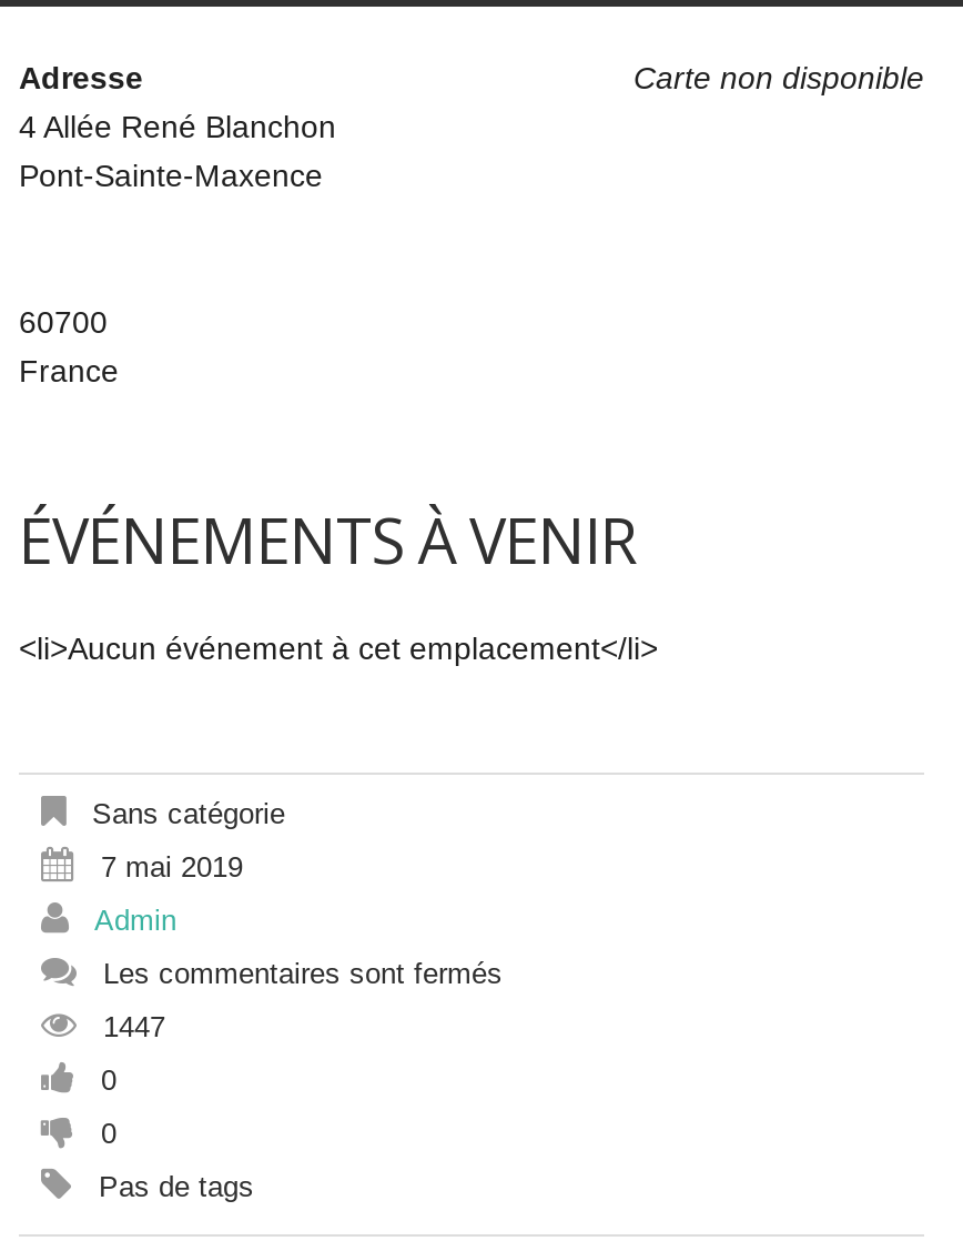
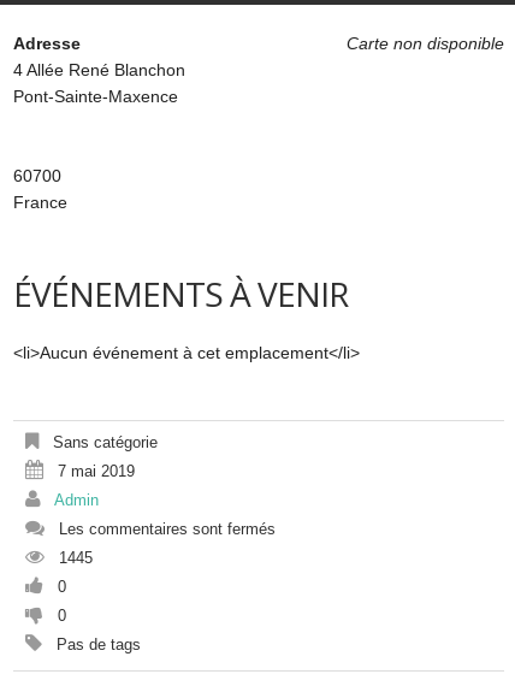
[94,1011,165,1044] 1447 -> [54,549,93,567] 1445

